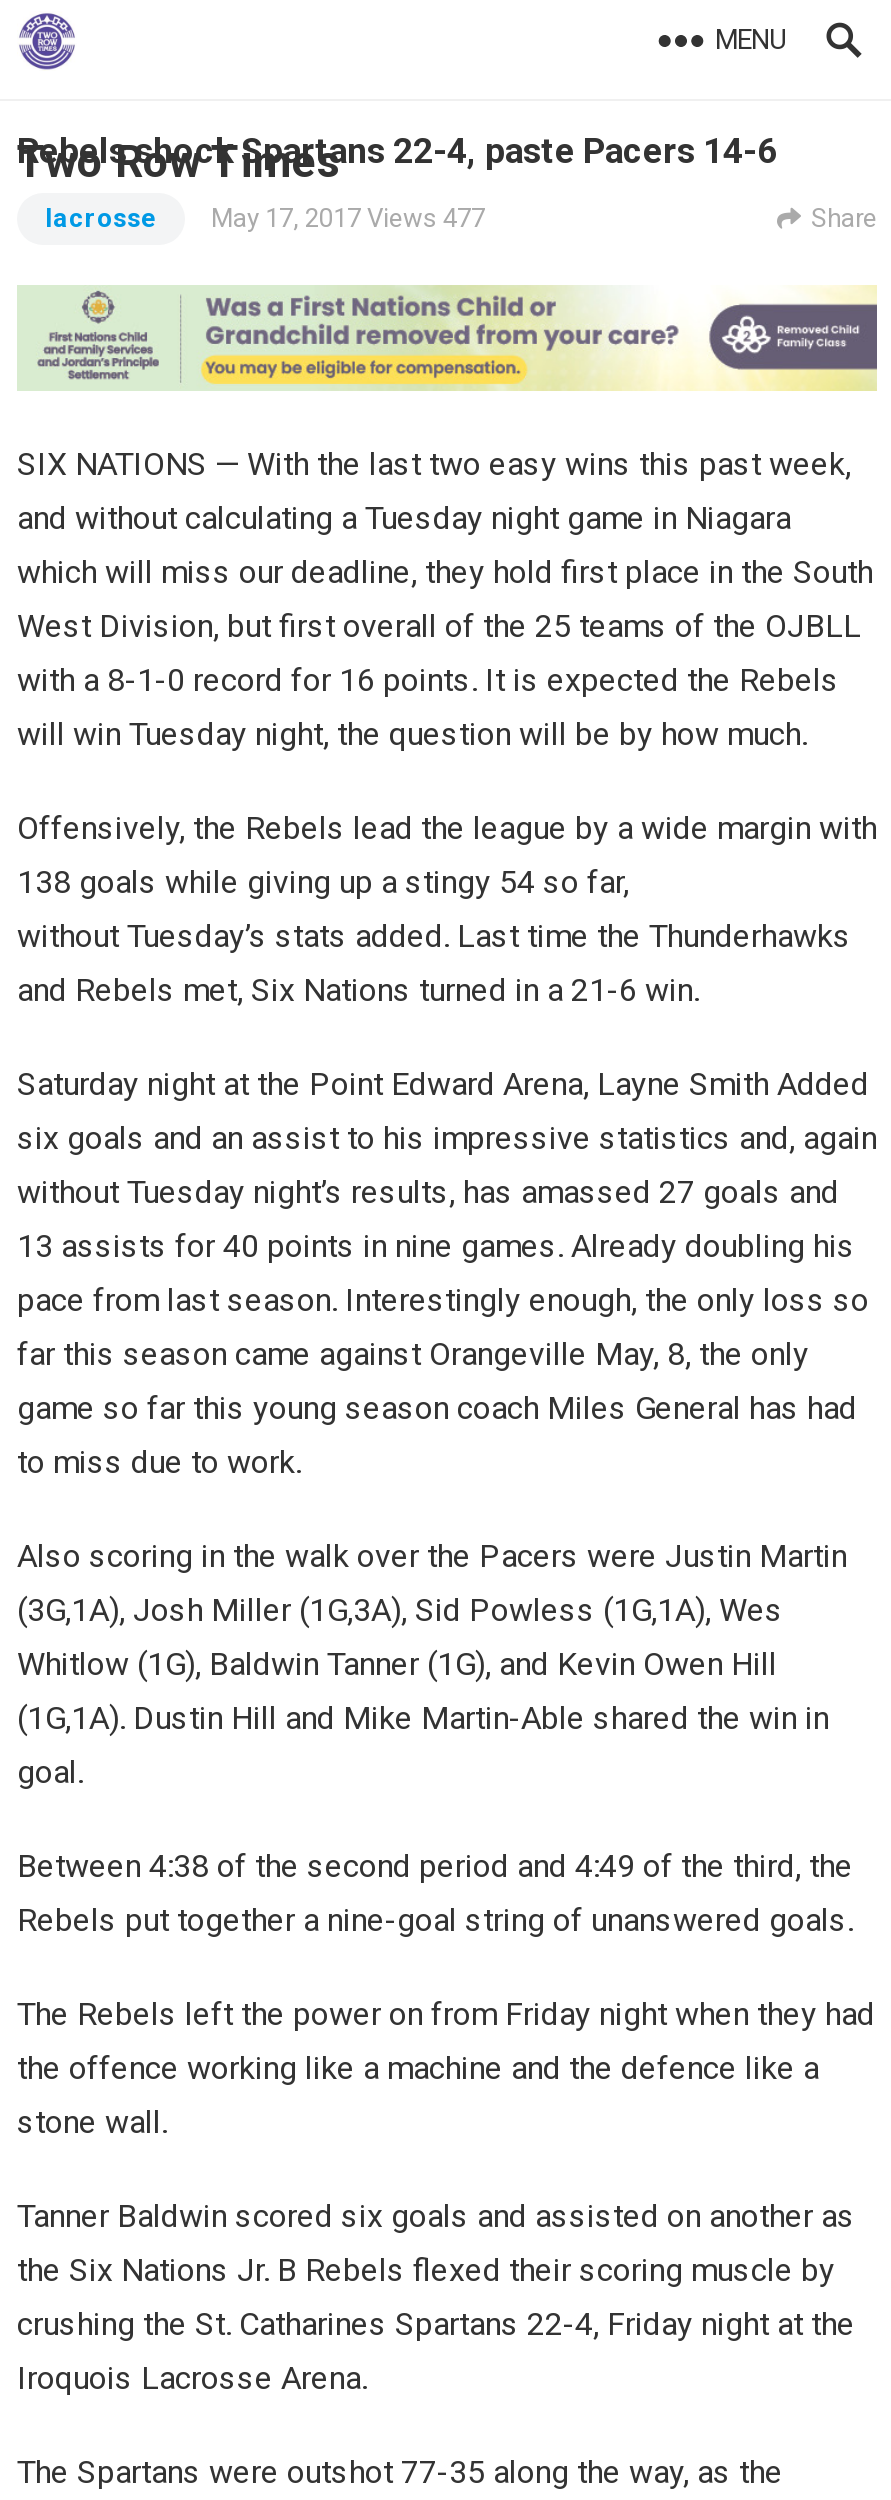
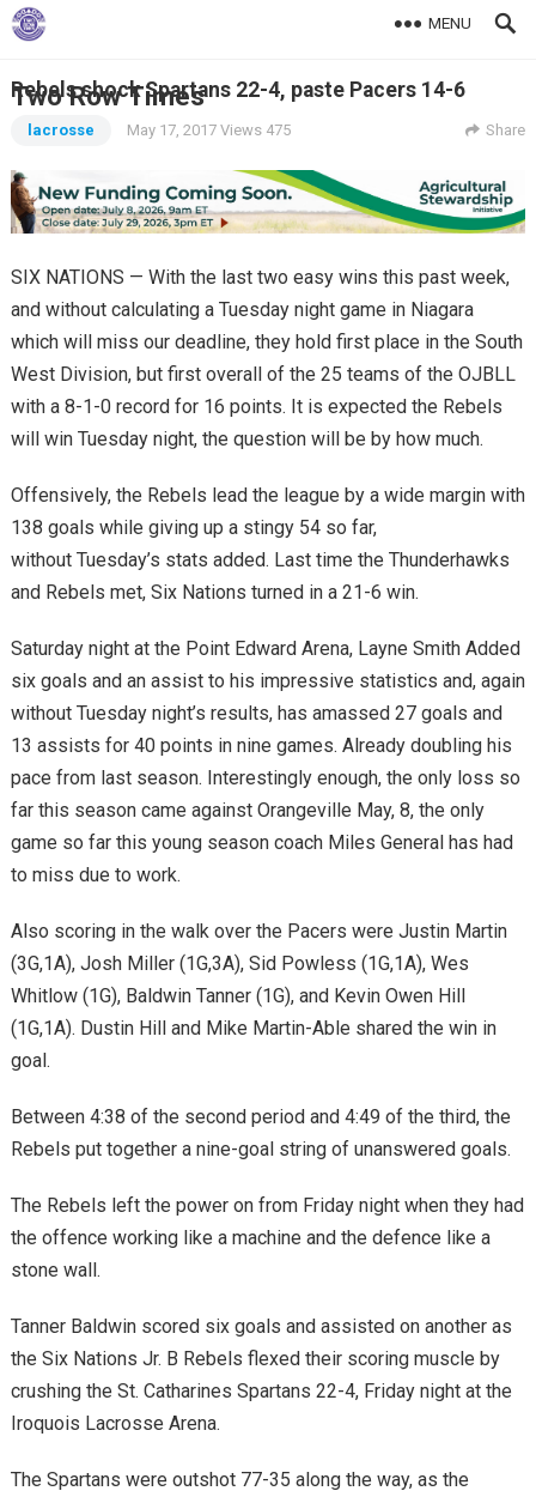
[45,203,485,233] lacrosse May 17, 2017 Views 477 -> [28,121,291,139] lacrosse May 17, 2017 Views 475
[17,283,879,393] [image] -> [10,169,526,235] [image]

